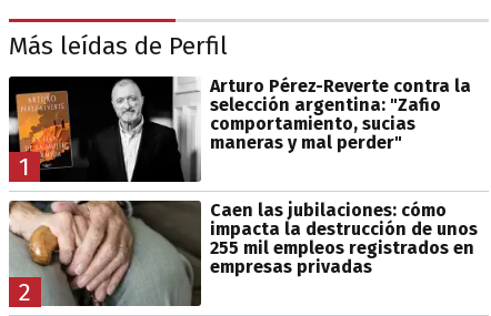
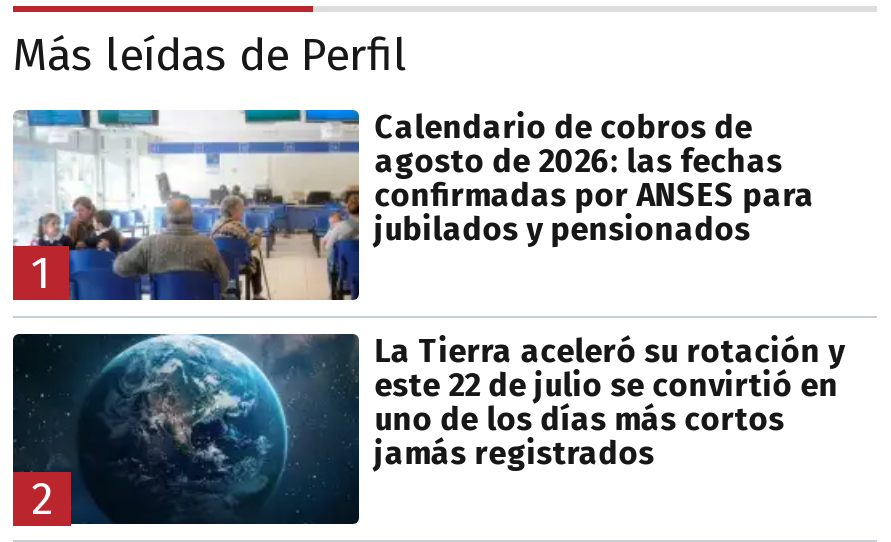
[8,75,471,183] [image] | Arturo Pérez-Reverte contra la | selección argentina: "Zafio | comportamiento, sucias | maneras y mal perder" -> [13,108,815,302] [image] | Calendario de cobros de | agosto de 2026: las fechas | confirmadas por ANSES para | jubilados y pensionados
[8,200,477,307] [image] | Caen las jubilaciones: cómo | impacta la destrucción de unos | 255 mil empleos registrados en | empresas privadas -> [11,332,845,526] [image] | La Tierra aceleró su rotación y | este 22 de julio se convirtió en | uno de los días más cortos | jamás registrados

